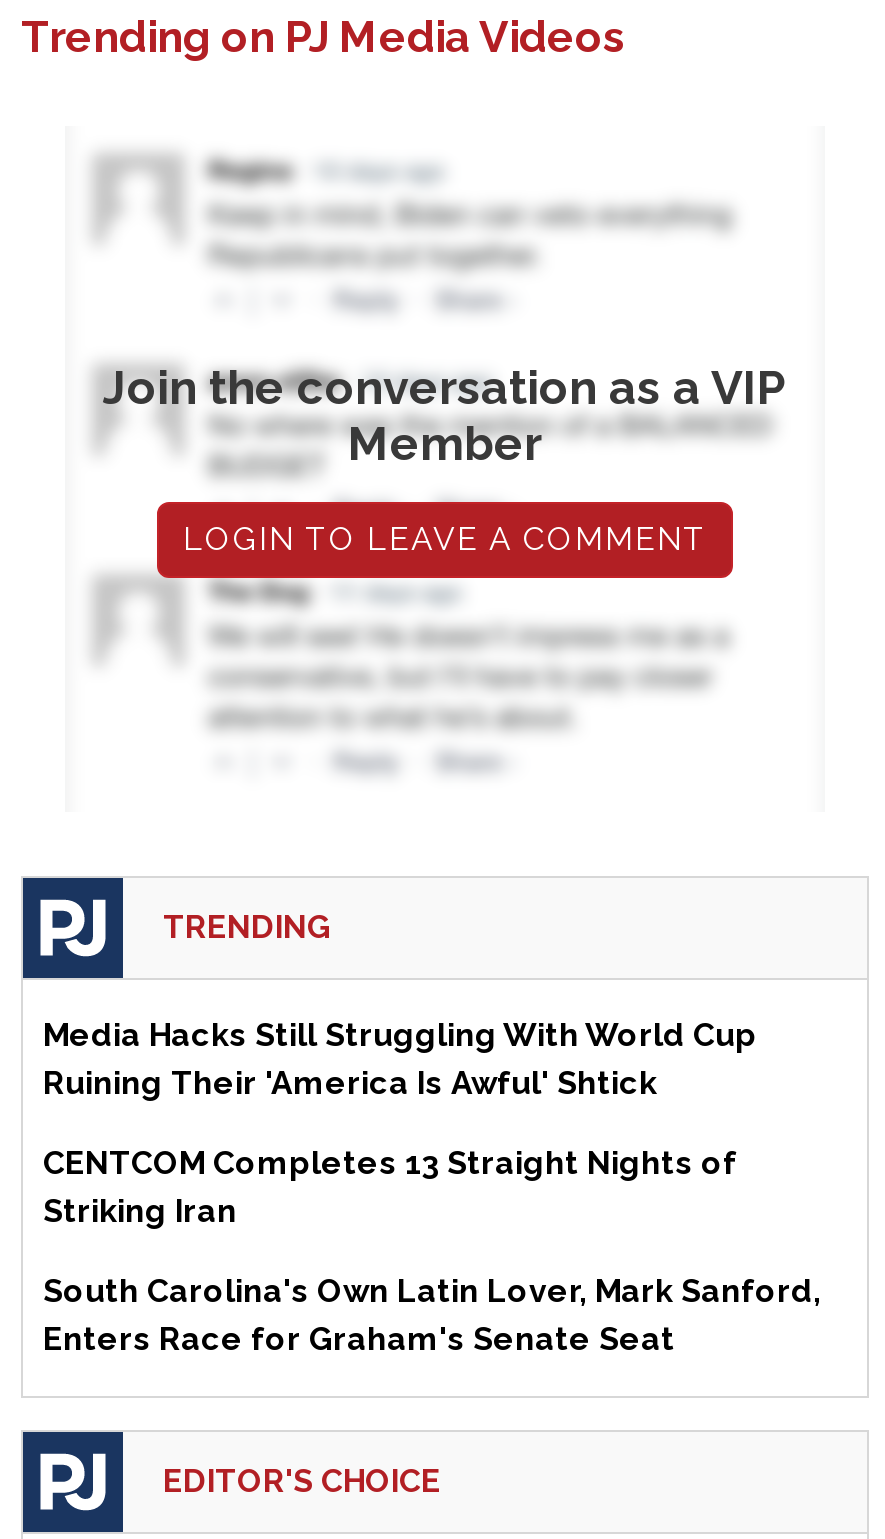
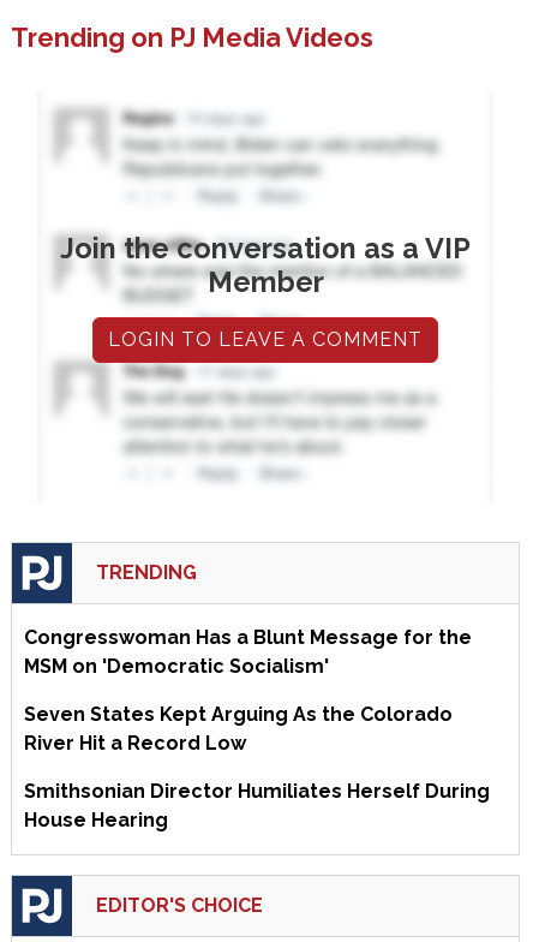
[43,1016,757,1102] Media Hacks Still Struggling With World Cup | Ruining Their 'America Is Awful' Shtick -> [24,626,472,678] Congresswoman Has a Blunt Message for the | MSM on 'Democratic Socialism'
[43,1144,737,1230] CENTCOM Completes 13 Straight Nights of | Striking Iran -> [24,703,453,755] Seven States Kept Arguing As the Colorado | River Hit a Record Low
[43,1272,821,1358] South Carolina's Own Latin Lover, Mark Sanford, | Enters Race for Graham's Senate Seat -> [24,780,490,832] Smithsonian Director Humiliates Herself During | House Hearing

